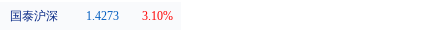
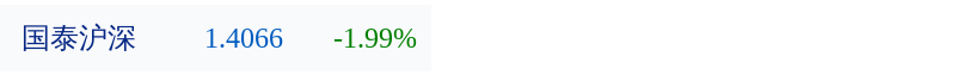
[86,9,119,23] 1.4273 -> [204,21,283,55] 1.4066
[142,9,173,23] 3.10% -> [333,21,417,55] -1.99%

